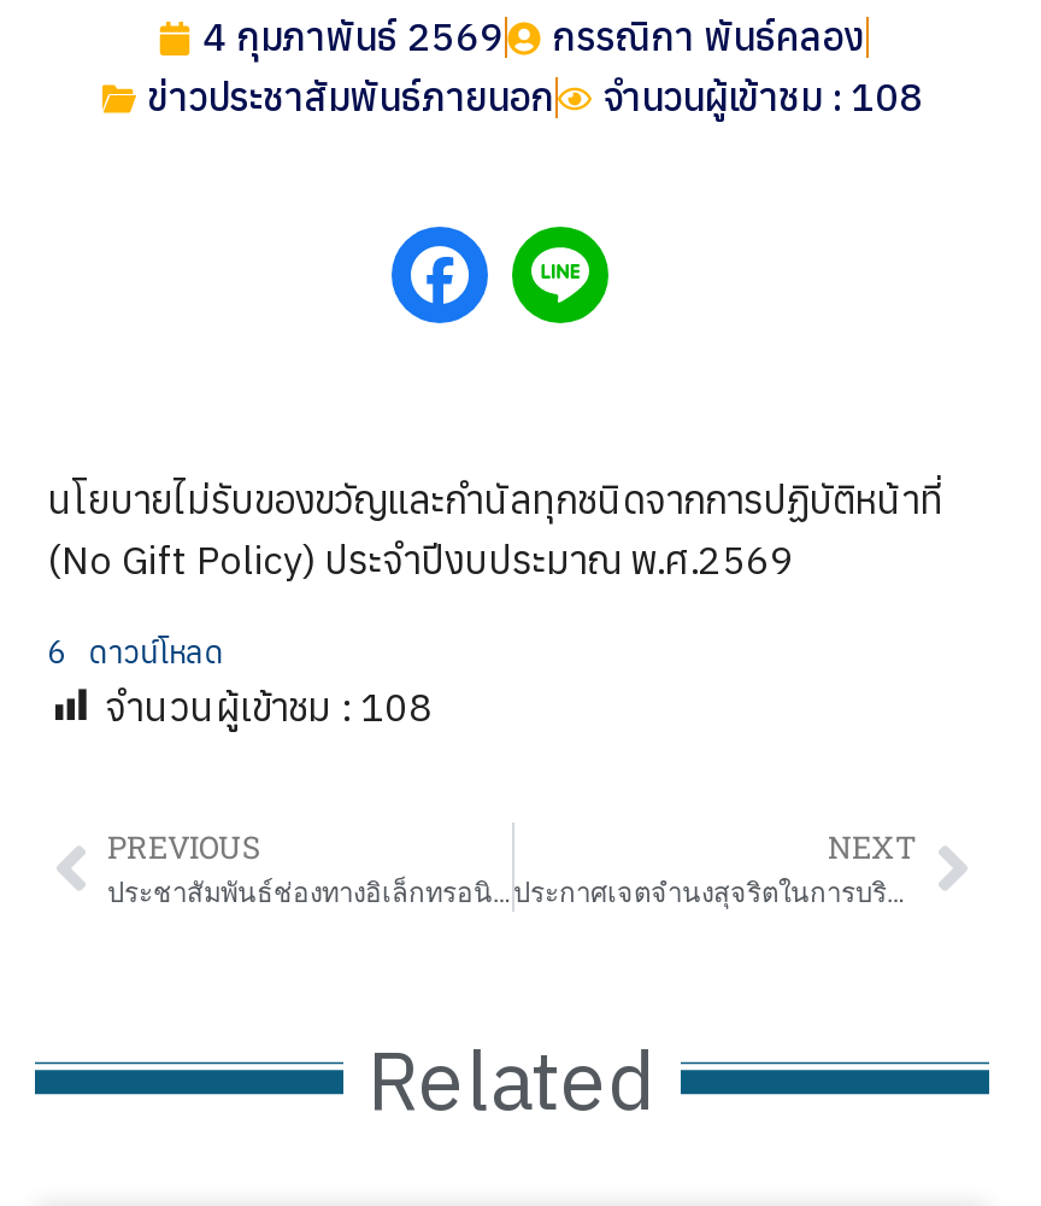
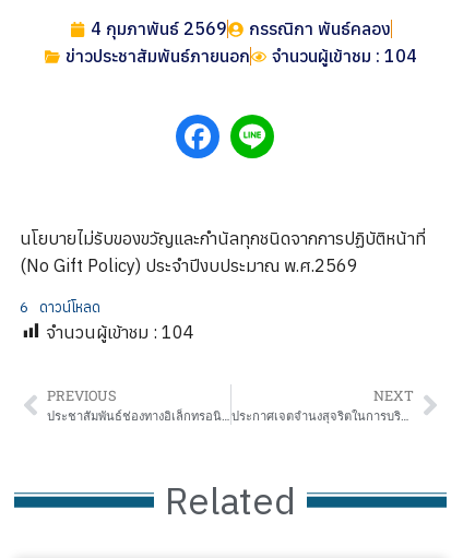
[602,72,923,121] จำนวนผู้เข้าชม : 108 -> [271,45,417,67] จำนวนผู้เข้าชม : 104
[105,683,433,731] จำนวนผู้เข้าชม : 108 -> [46,321,194,343] จำนวนผู้เข้าชม : 104

